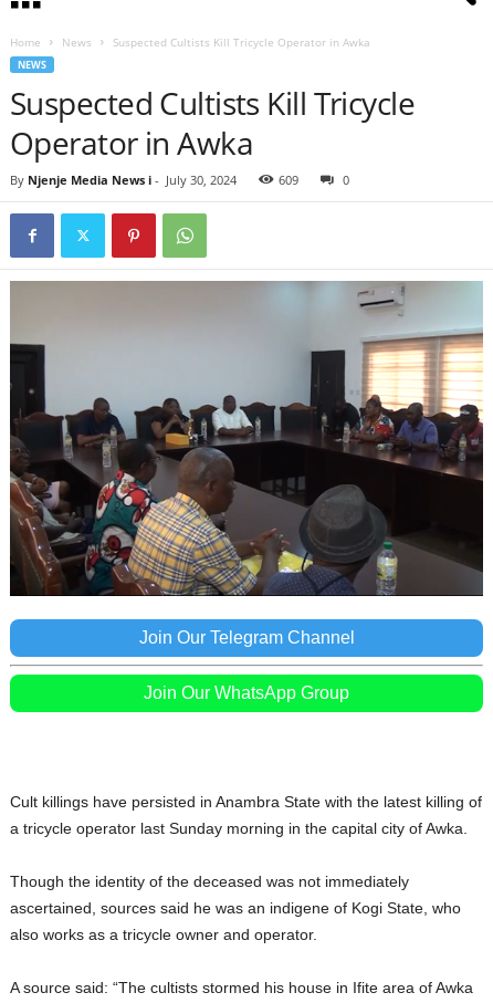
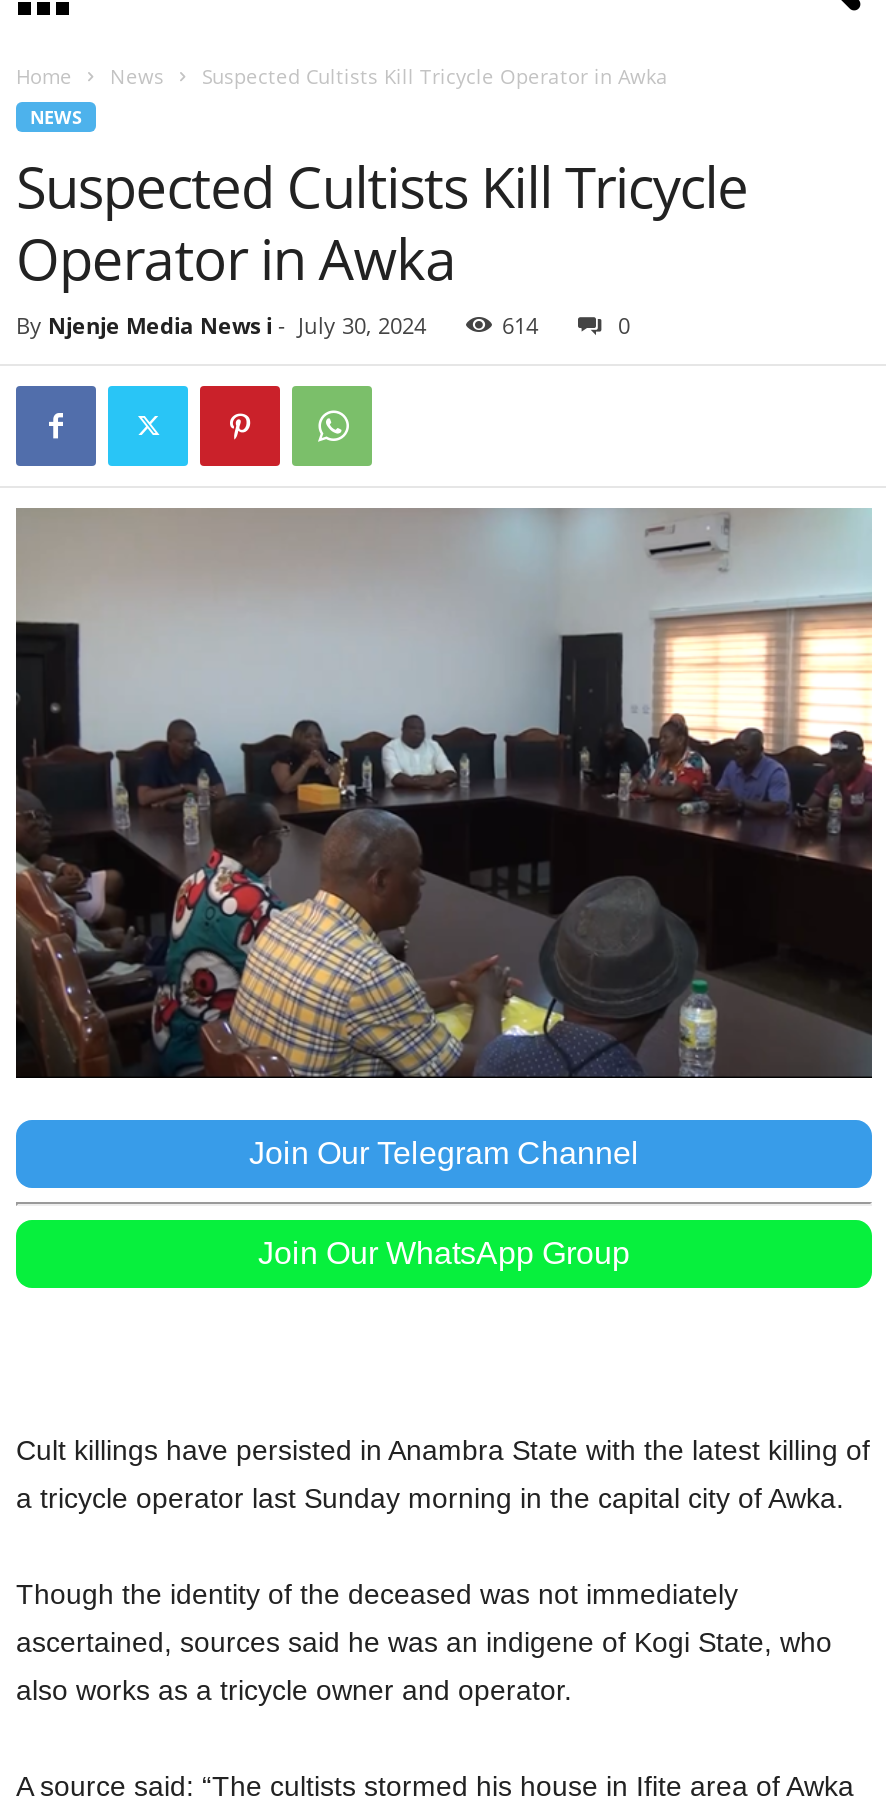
[279,171,298,188] 609 -> [502,310,538,340] 614

